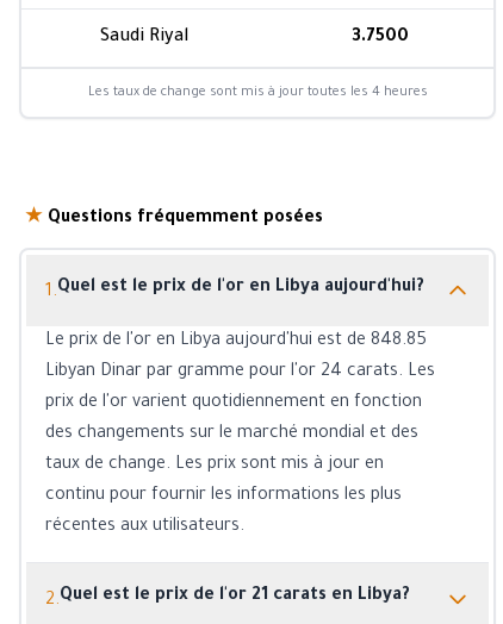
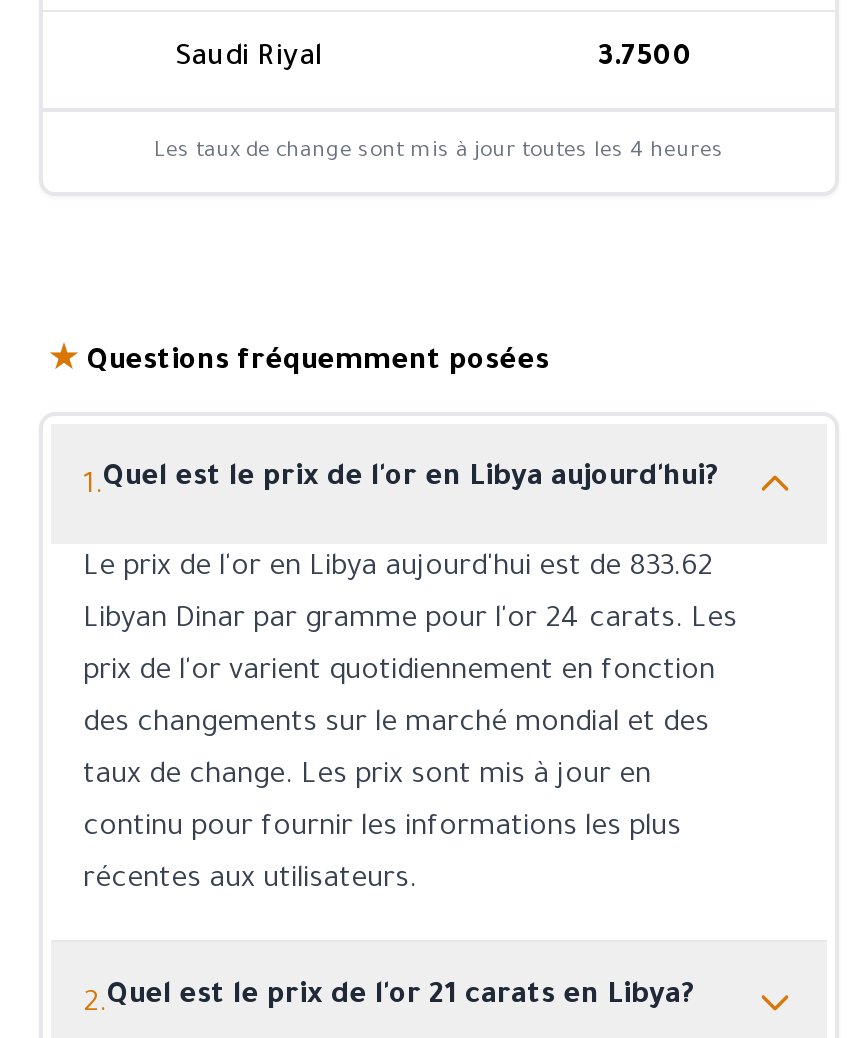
[45,332,427,351] Le prix de l'or en Libya aujourd'hui est de 848.85 -> [83,554,713,586] Le prix de l'or en Libya aujourd'hui est de 833.62

